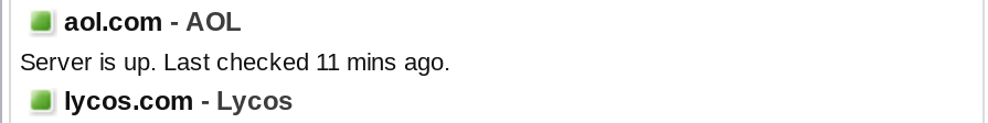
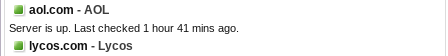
[20,48,450,75] Server is up. Last checked 11 mins ago. -> [9,22,239,34] Server is up. Last checked 1 hour 41 mins ago.

